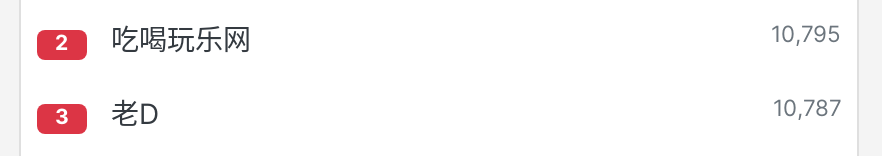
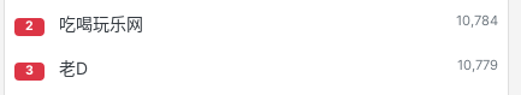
[771,20,841,48] 10,795 -> [456,12,498,29] 10,784
[773,94,841,122] 10,787 -> [457,57,498,73] 10,779

